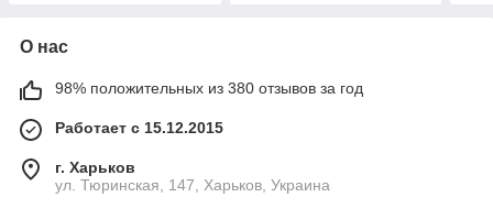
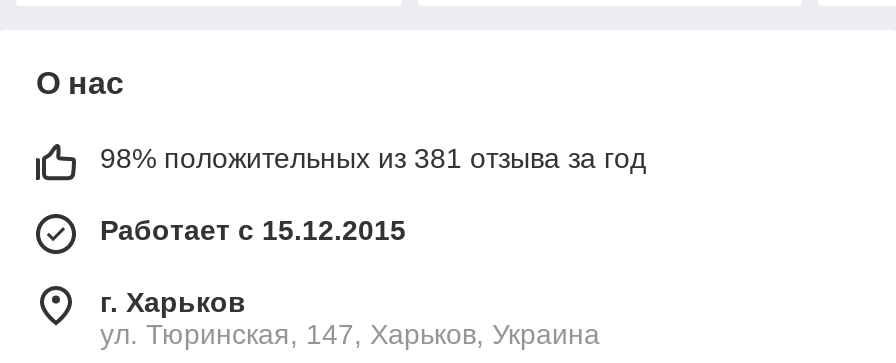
[55,79,363,97] 98% положительных из 380 отзывов за год -> [100,142,646,174] 98% положительных из 381 отзыва за год

